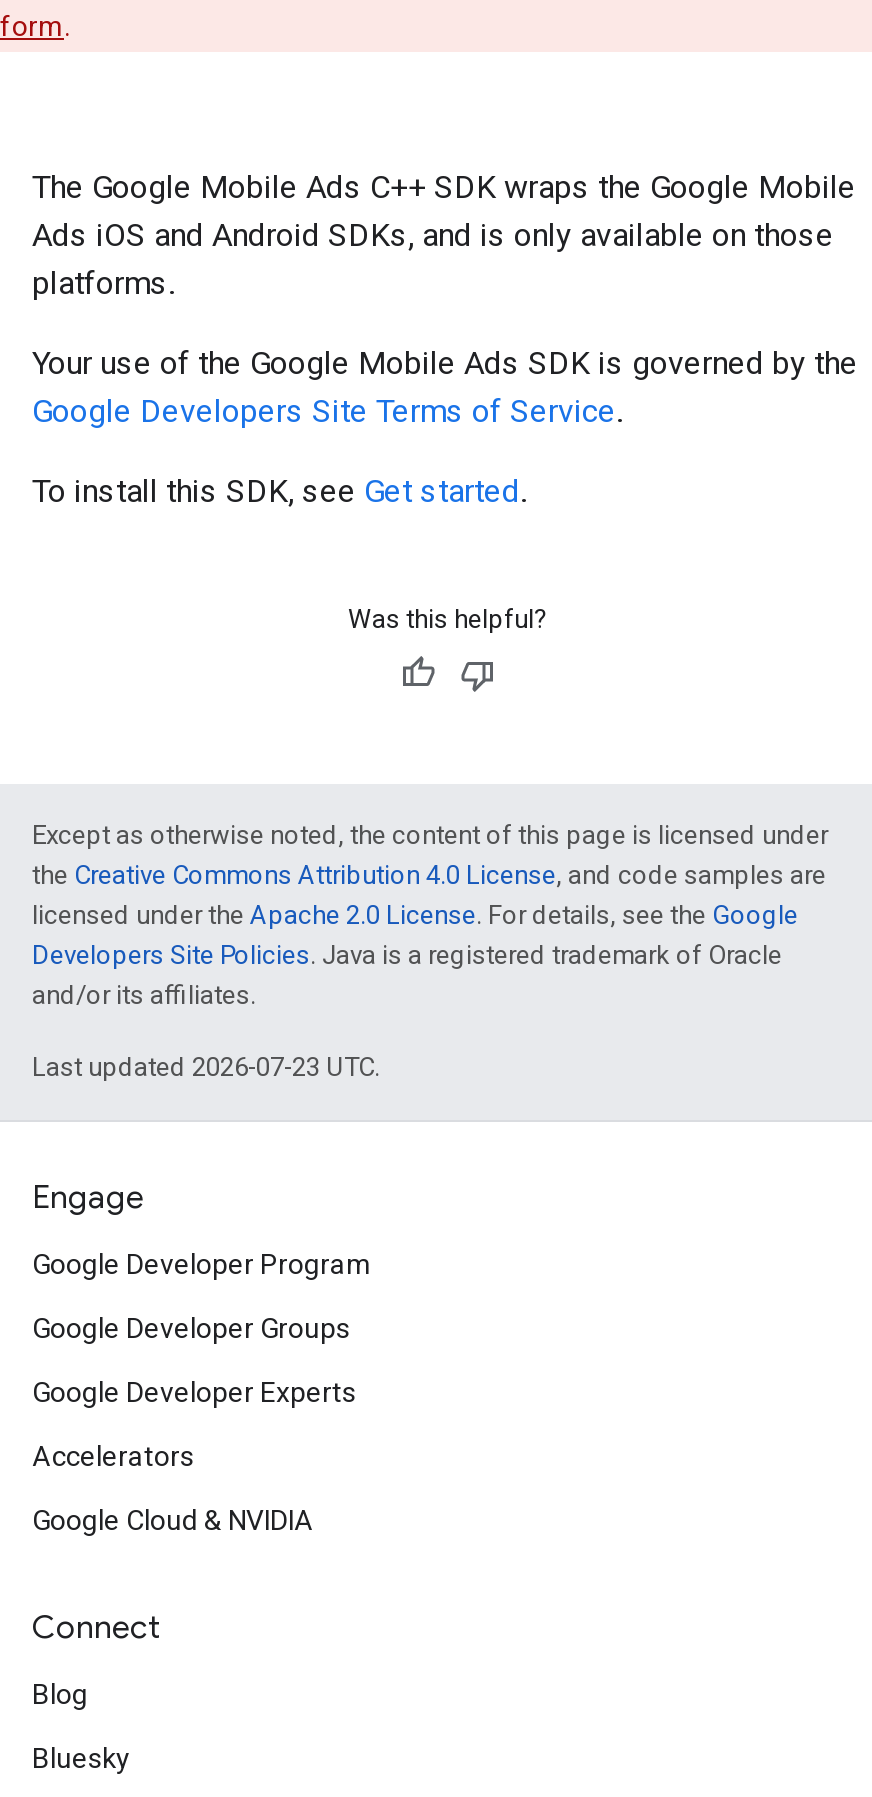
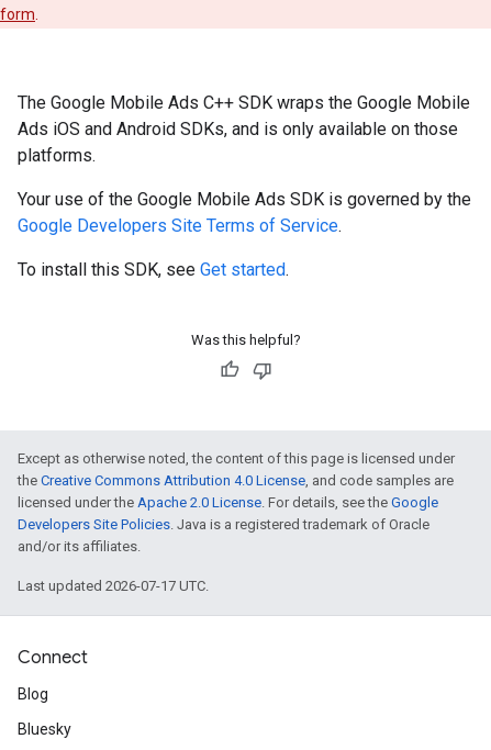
[32,1052,380,1536] Last updated 2026-07-23 UTC. | Engage | Google Developer Program | Google Developer Groups | Google Developer Experts | Accelerators | Google Cloud & NVIDIA -> [18,578,209,594] Last updated 2026-07-17 UTC.

